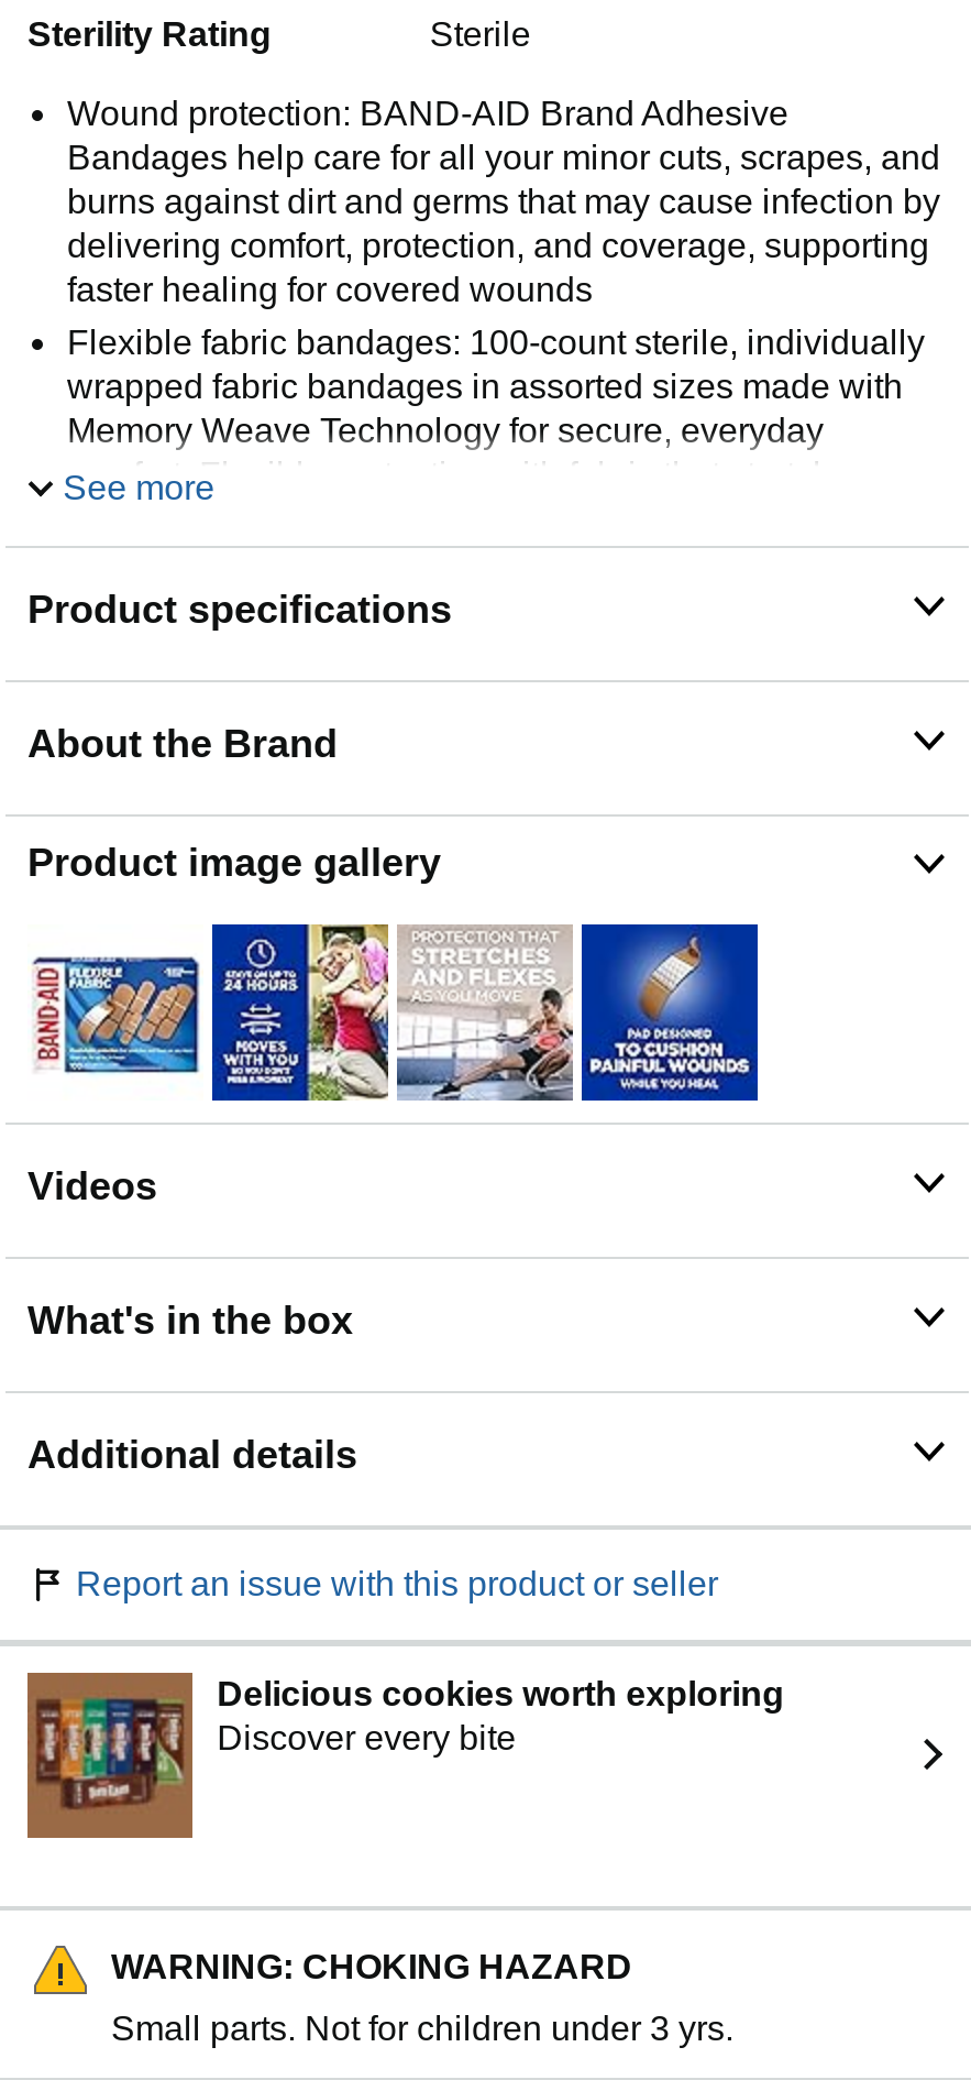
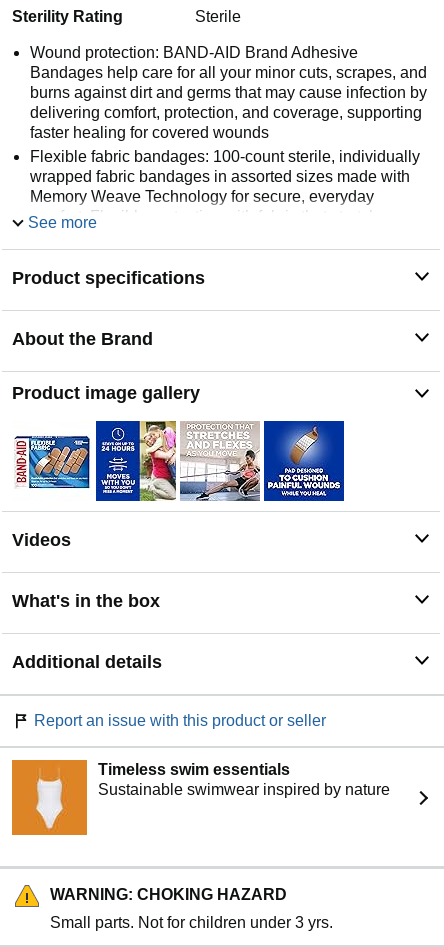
[27,1673,784,1838] [image] | Delicious cookies worth exploring | Discover every bite -> [12,760,390,835] [image] | Timeless swim essentials | Sustainable swimwear inspired by nature

